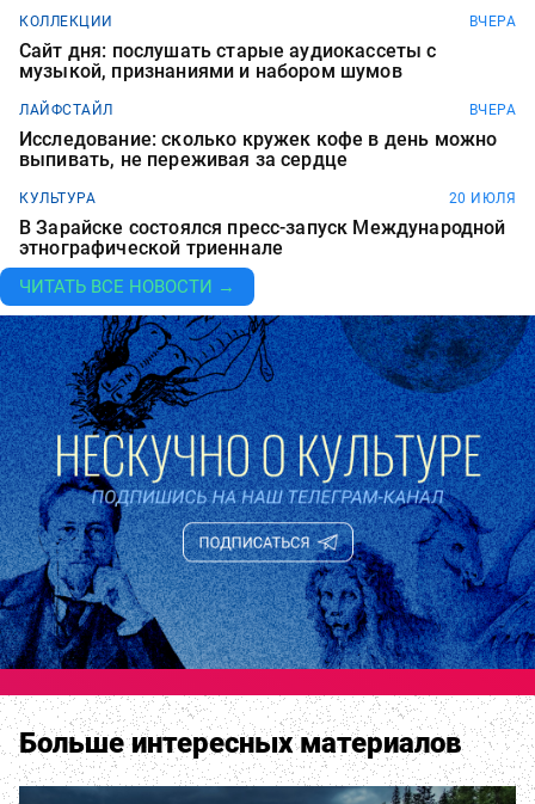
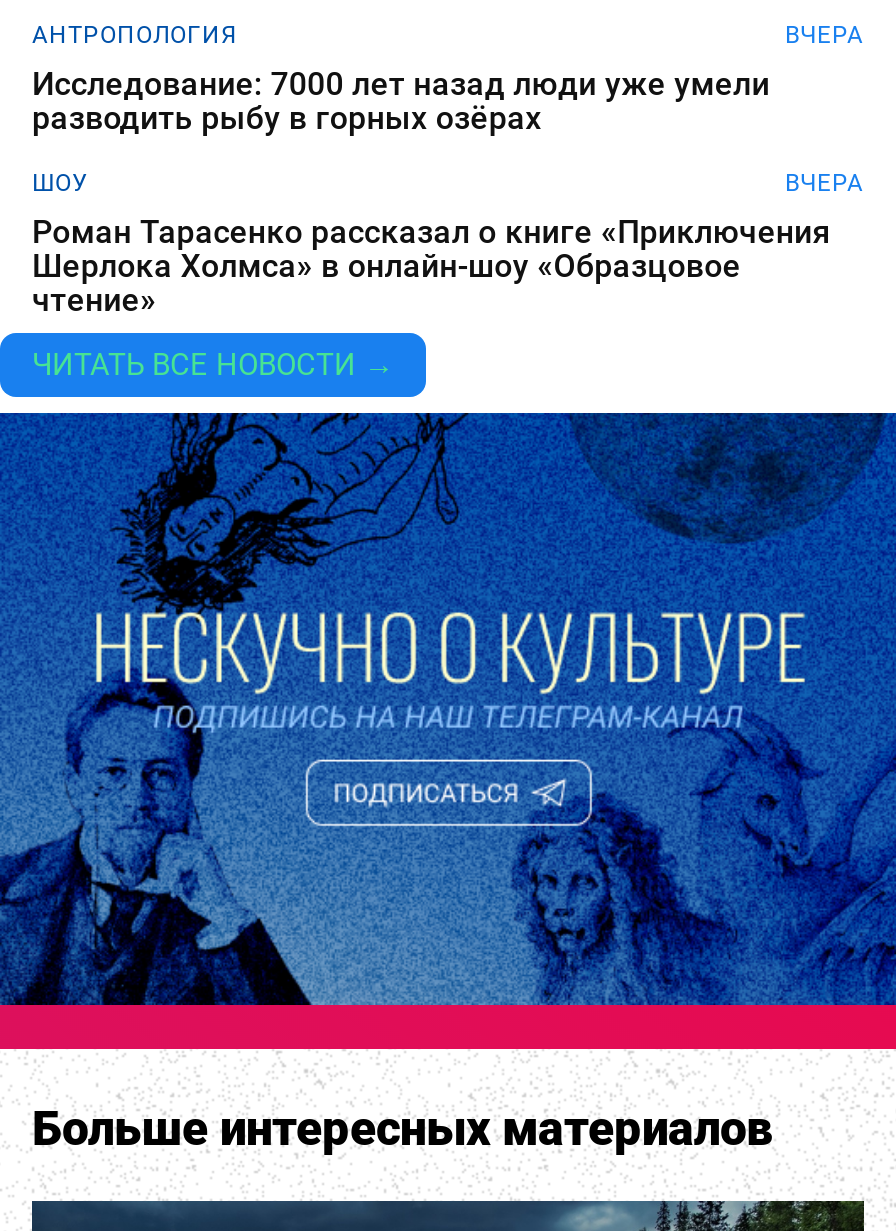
[19,13,113,30] КОЛЛЕКЦИИ -> [32,22,238,50] АНТРОПОЛОГИЯ
[19,40,437,83] Сайт дня: послушать старые аудиокассеты с | музыкой, признаниями и набором шумов -> [32,66,770,138] Исследование: 7000 лет назад люди уже умели | разводить рыбу в горных озёрах
[19,102,113,119] ЛАЙФСТАЙЛ -> [32,170,89,198] ШОУ
[19,128,516,260] Исследование: сколько кружек кофе в день можно | выпивать, не переживая за сердце | КУЛЬТУРА | 20 ИЮЛЯ | В Зарайске состоялся пресс-запуск Международной | этнографической триеннале -> [32,214,831,320] Роман Тарасенко рассказал о книге «Приключения | Шерлока Холмса» в онлайн-шоу «Образцовое | чтение»

